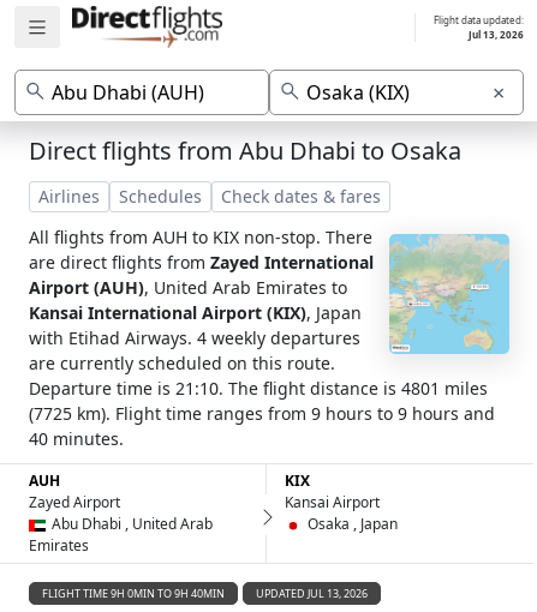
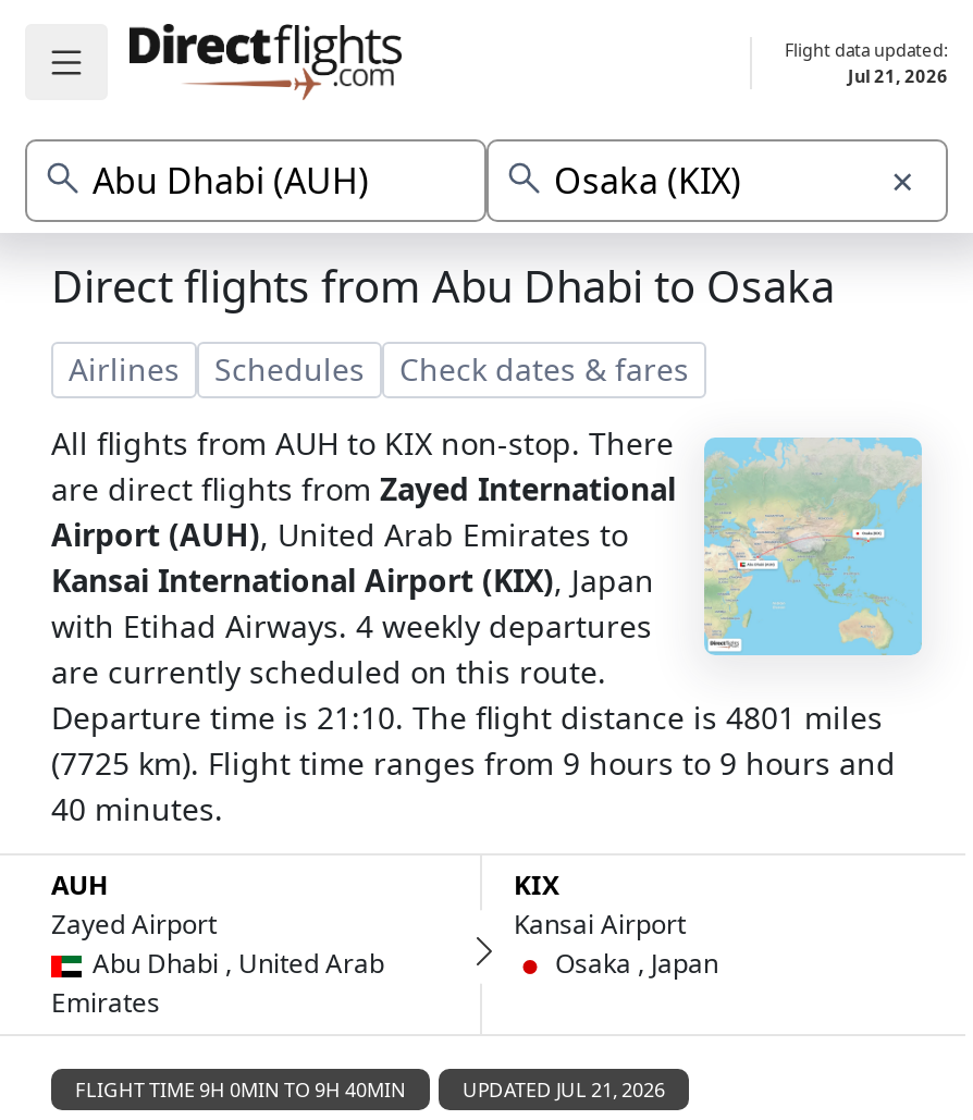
[469,27,524,40] Jul 13, 2026 -> [848,62,948,86] Jul 21, 2026
[42,586,368,601] FLIGHT TIME 9H 0MIN TO 9H 40MIN UPDATED JUL 13, 2026 -> [75,1075,665,1104] FLIGHT TIME 9H 0MIN TO 9H 40MIN UPDATED JUL 21, 2026

